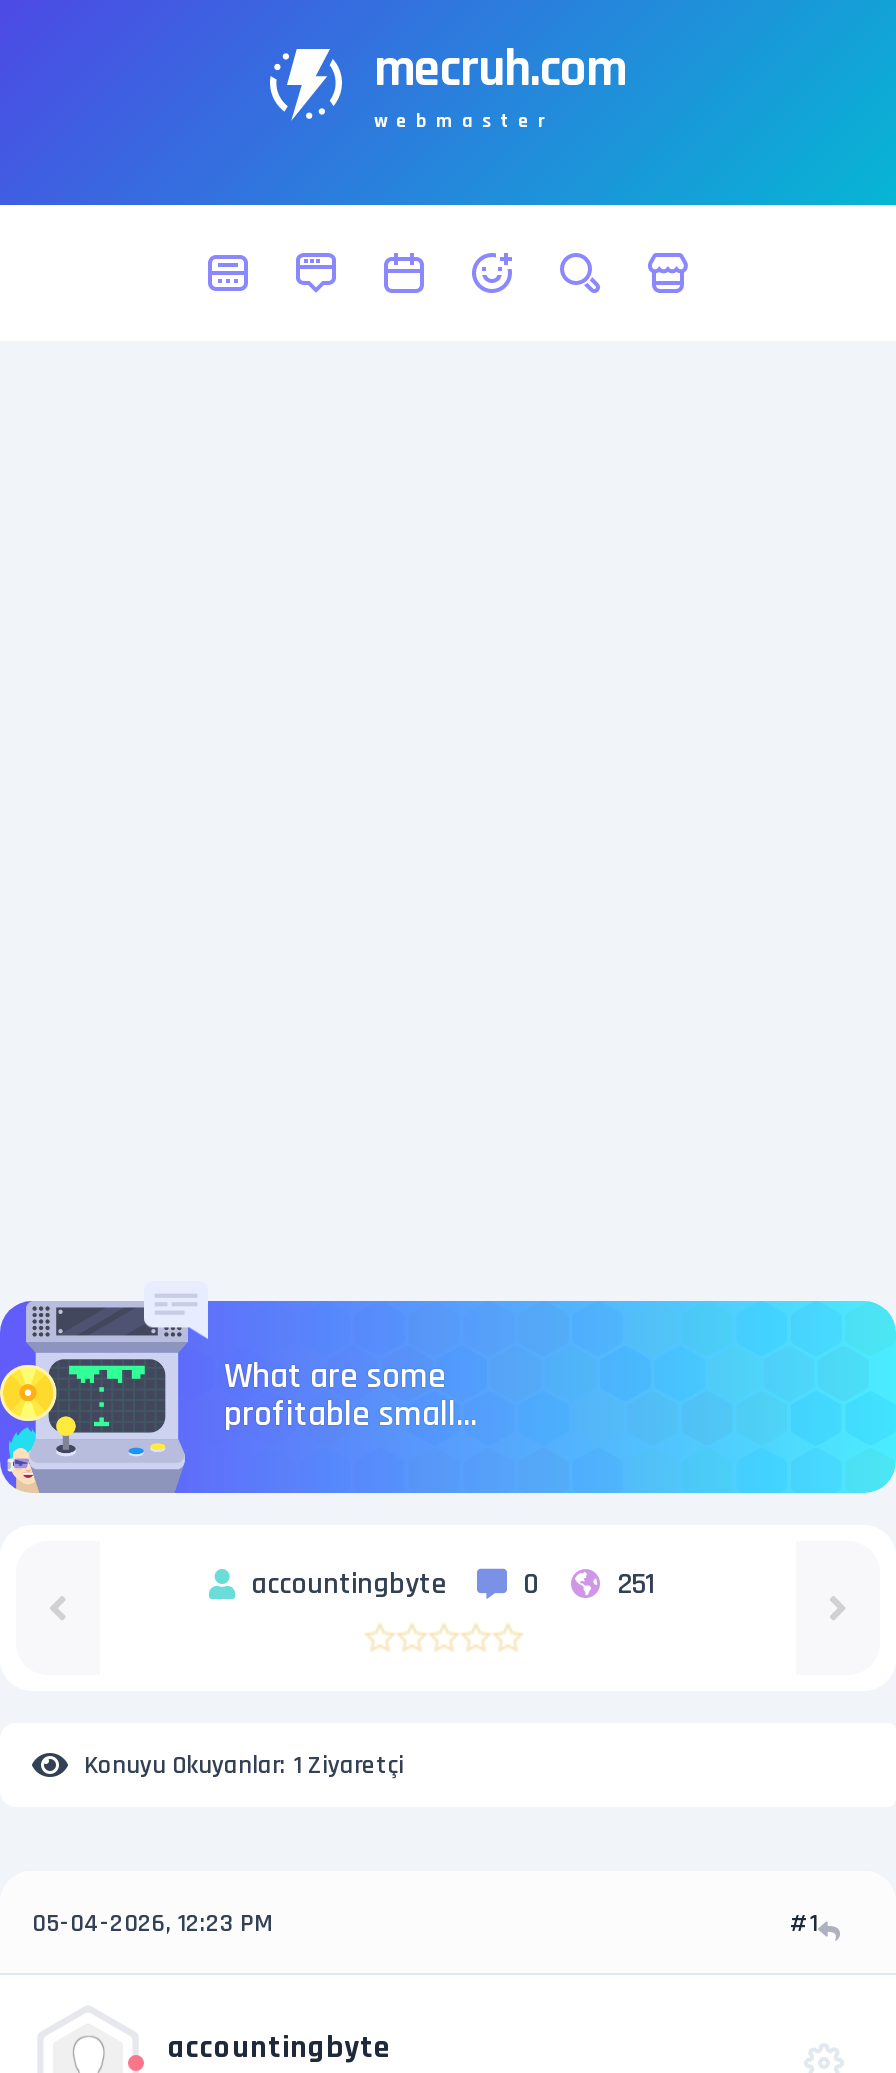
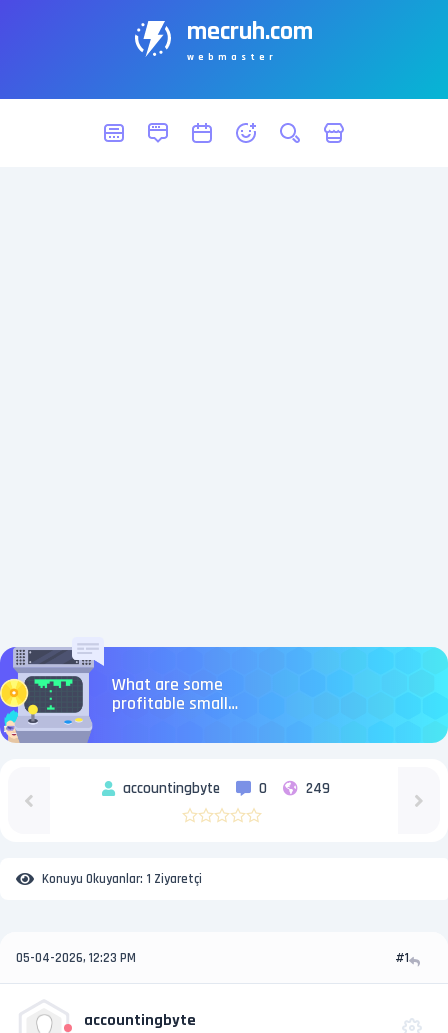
[617,1565,655,1603] 251 -> [306,779,330,798] 249

